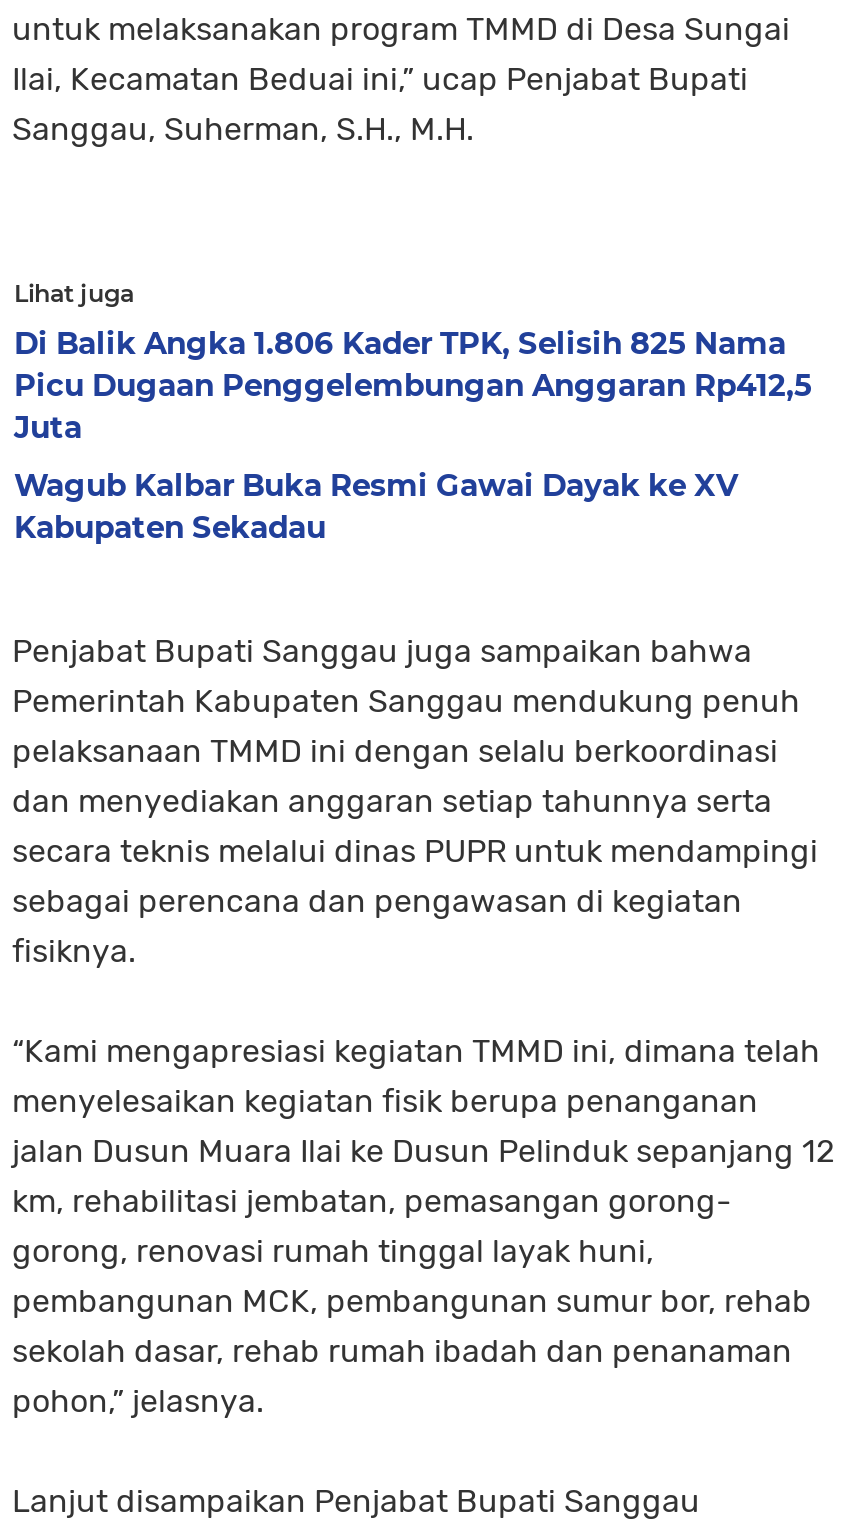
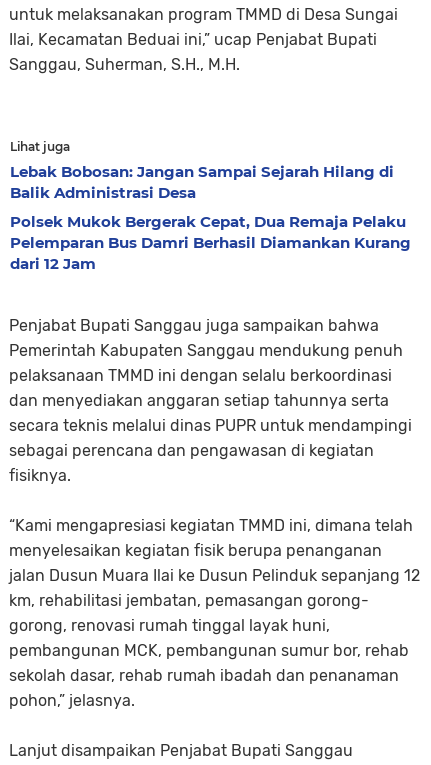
[14,323,812,445] Di Balik Angka 1.806 Kader TPK, Selisih 825 Nama | Picu Dugaan Penggelembungan Anggaran Rp412,5 | Juta -> [10,162,394,202] Lebak Bobosan: Jangan Sampai Sejarah Hilang di | Balik Administrasi Desa
[14,465,738,545] Wagub Kalbar Buka Resmi Gawai Dayak ke XV | Kabupaten Sekadau -> [10,212,411,273] Polsek Mukok Bergerak Cepat, Dua Remaja Pelaku | Pelemparan Bus Damri Berhasil Diamankan Kurang | dari 12 Jam

